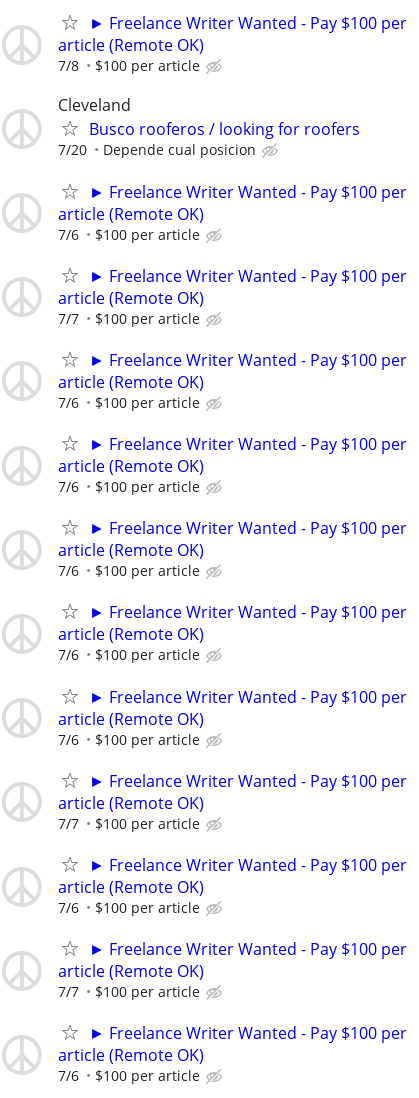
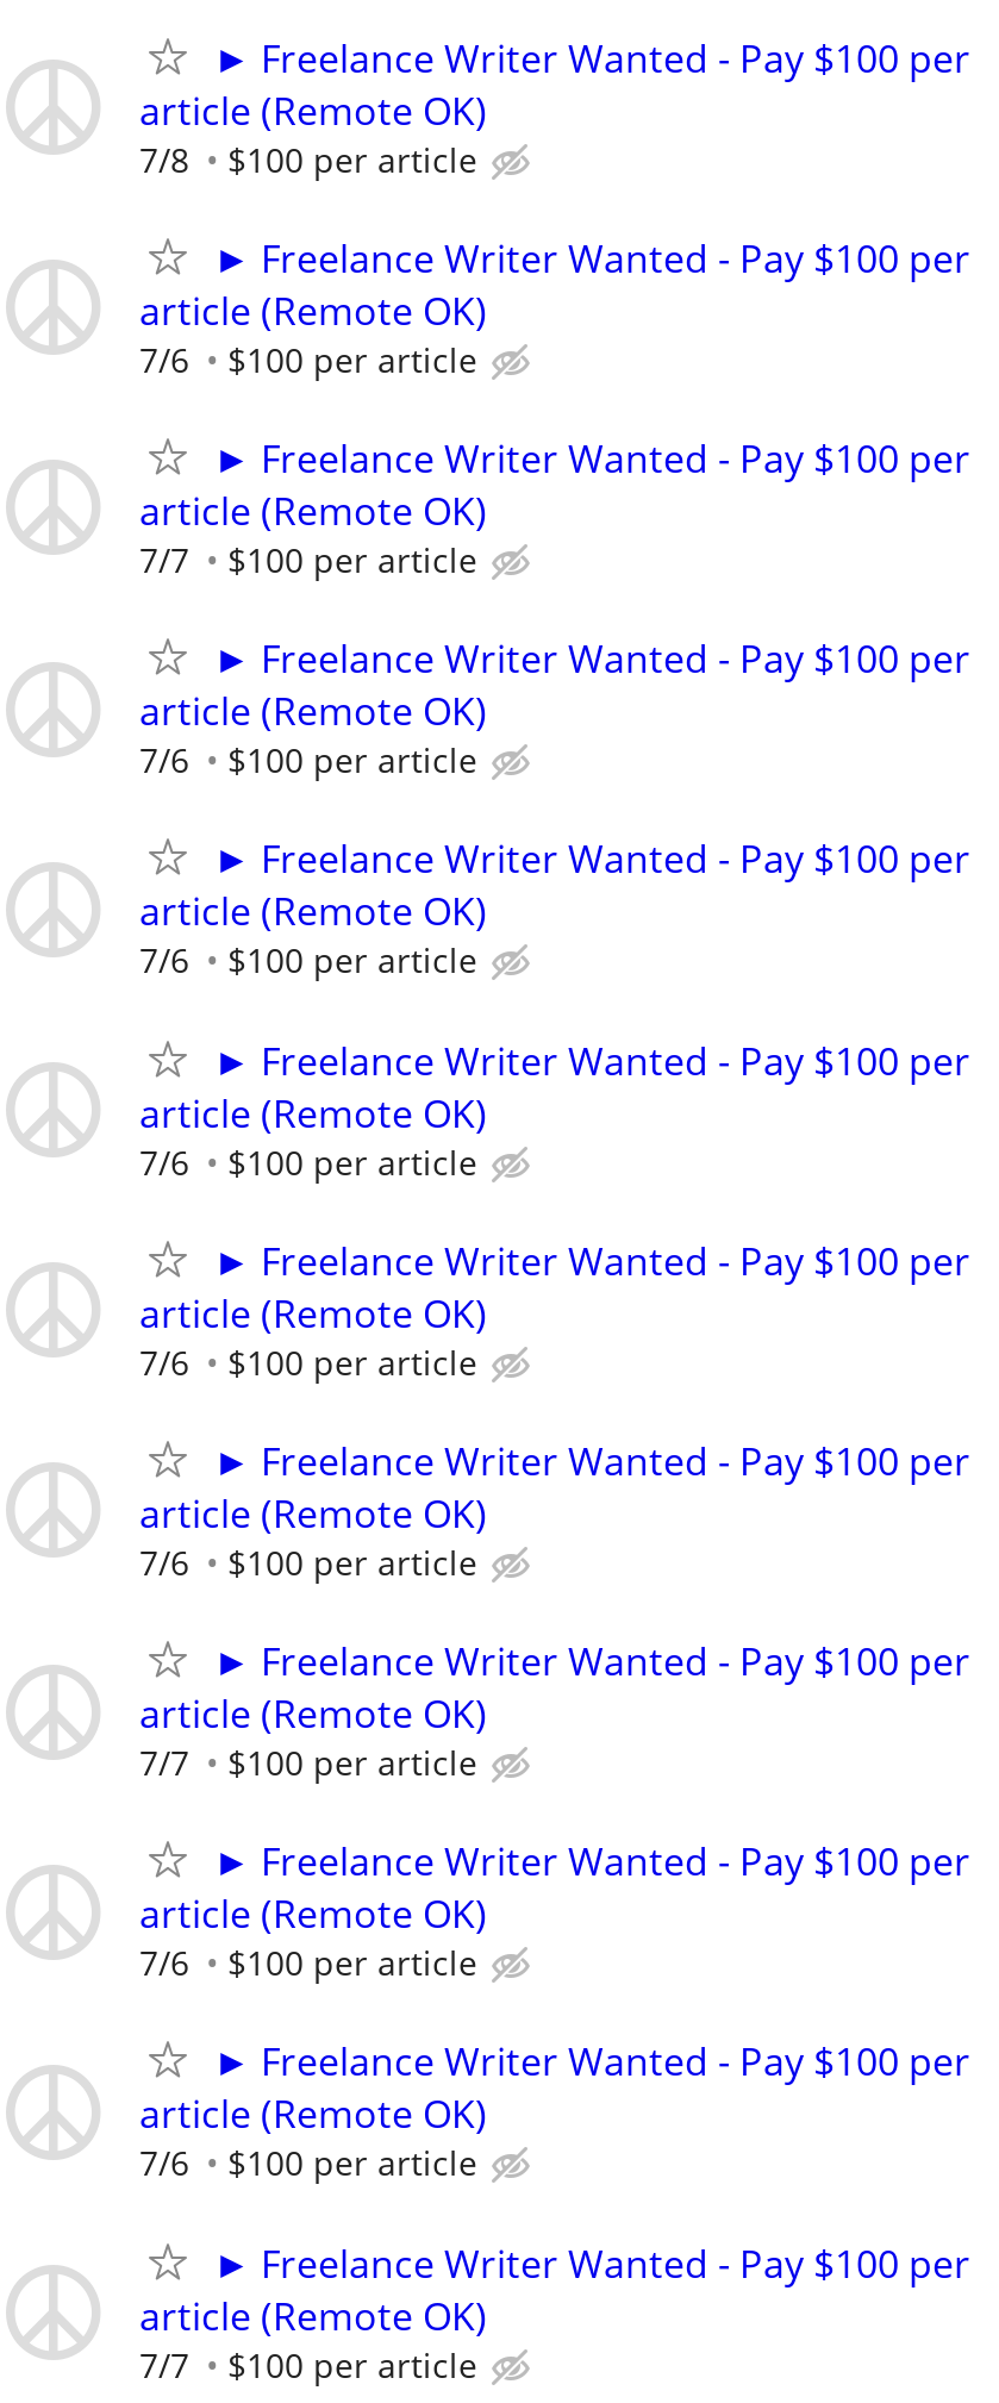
[58,94,360,159] Cleveland | Busco rooferos / looking for roofers | 7/20 | Depende cual posicion -> none
[58,982,200,1001] 7/7 $100 per article -> [139,2141,477,2186] 7/6 $100 per article
[58,1066,200,1085] 7/6 $100 per article -> [139,2342,477,2387] 7/7 $100 per article

